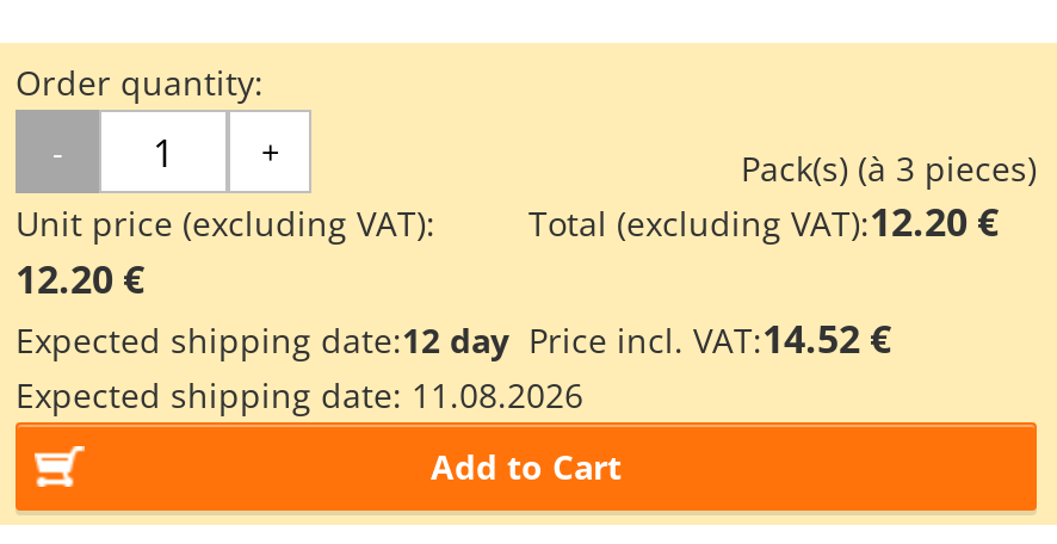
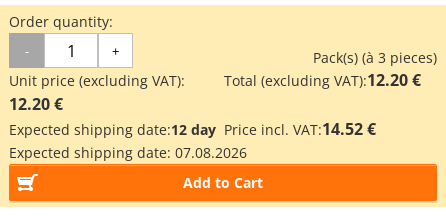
[16,372,583,418] Expected shipping date: 11.08.2026 -> [9,143,247,162] Expected shipping date: 07.08.2026

